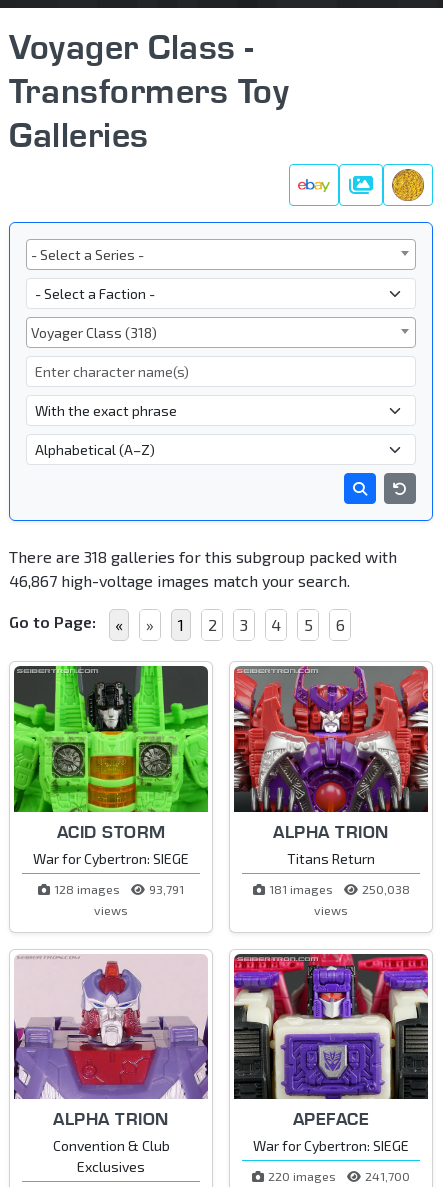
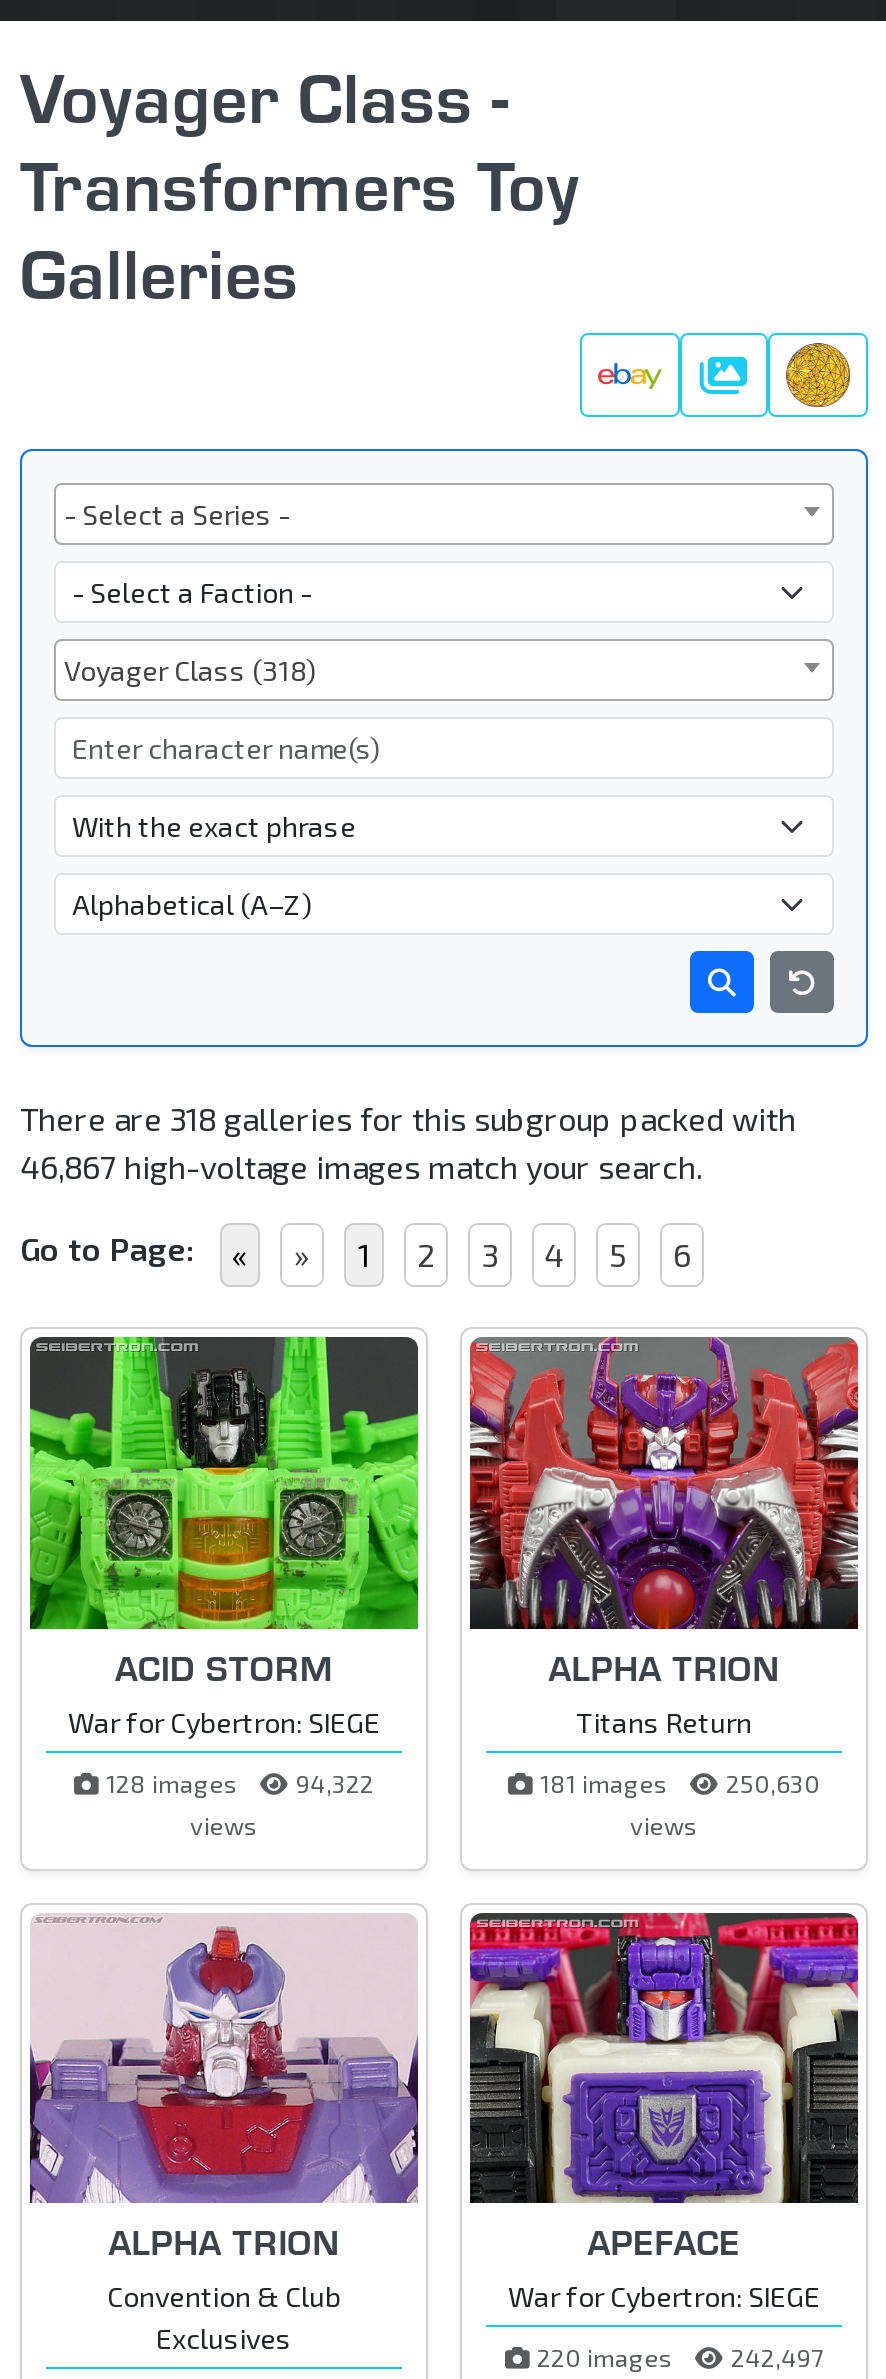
[54,882,184,896] 128 images 93,791 -> [106,1768,374,1796] 128 images 94,322
[268,882,409,896] 181 images 250,038 -> [540,1768,820,1796] 181 images 250,630
[268,1169,410,1183] 220 images 241,700 -> [537,2343,823,2371] 220 images 242,497

